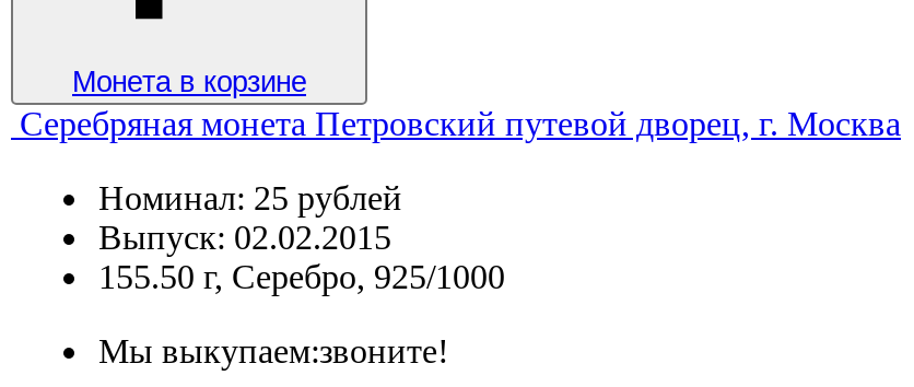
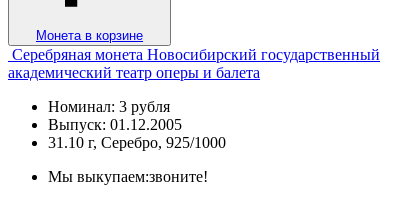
[20,105,901,142] Серебряная монета Петровский путевой дворец, г. Москва -> [8,46,380,81] Серебряная монета Новосибирский государственный | академический театр оперы и балета
[98,179,505,295] Номинал: 25 рублей | Выпуск: 02.02.2015 | 155.50 г, Серебро, 925/1000 -> [48,98,226,151] Номинал: 3 рубля | Выпуск: 01.12.2005 | 31.10 г, Серебро, 925/1000

